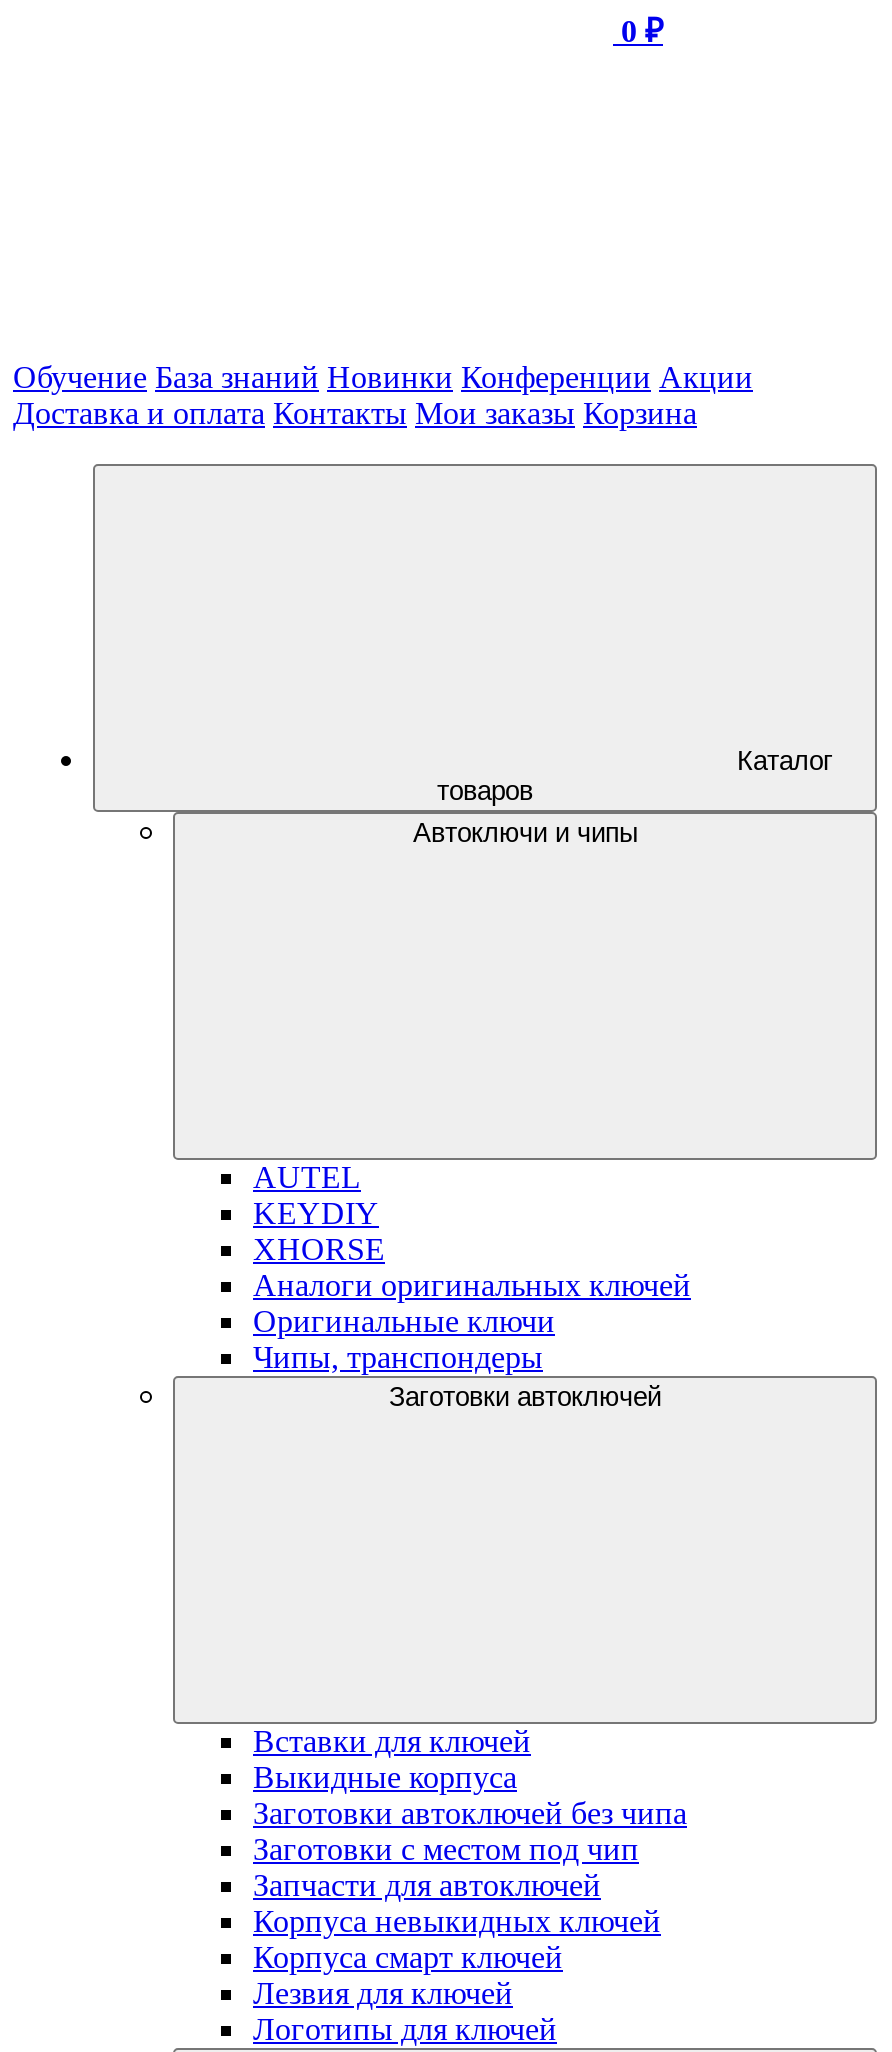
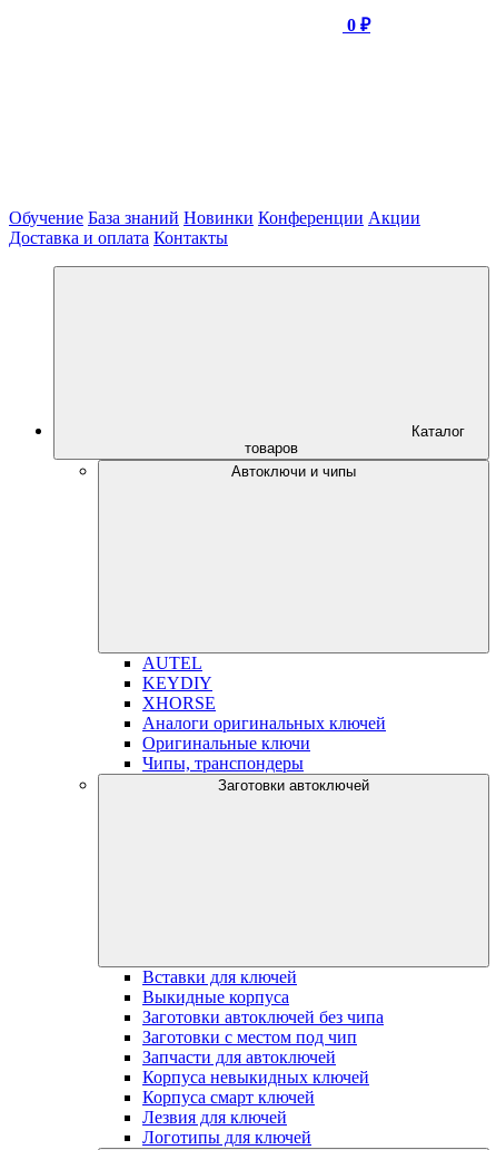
[13,396,697,430] Доставка и оплата Контакты Мои заказы Корзина -> [9,228,228,247] Доставка и оплата Контакты

